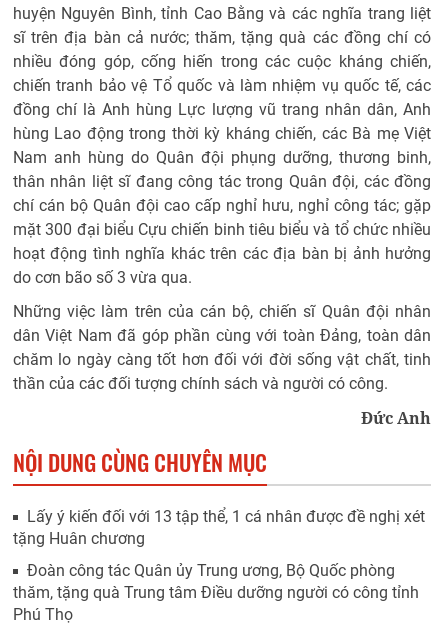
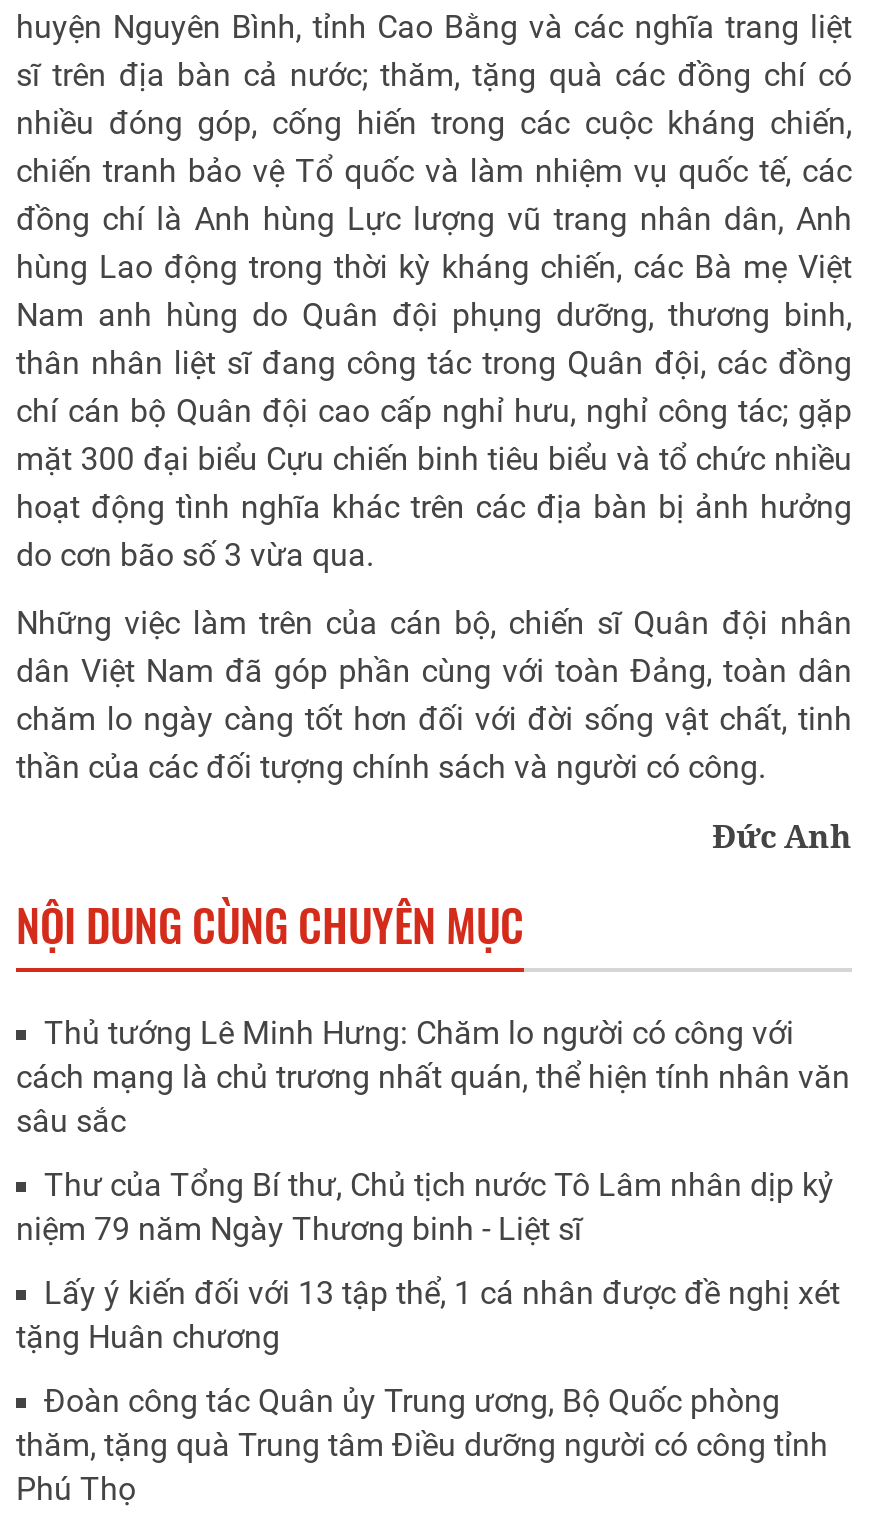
none -> [16,1013,850,1247] Thủ tướng Lê Minh Hưng: Chăm lo người có công với | cách mạng là chủ trương nhất quán, thể hiện tính nhân văn | sâu sắc | Thư của Tổng Bí thư, Chủ tịch nước Tô Lâm nhân dịp kỷ | niệm 79 năm Ngày Thương binh - Liệt sĩ

